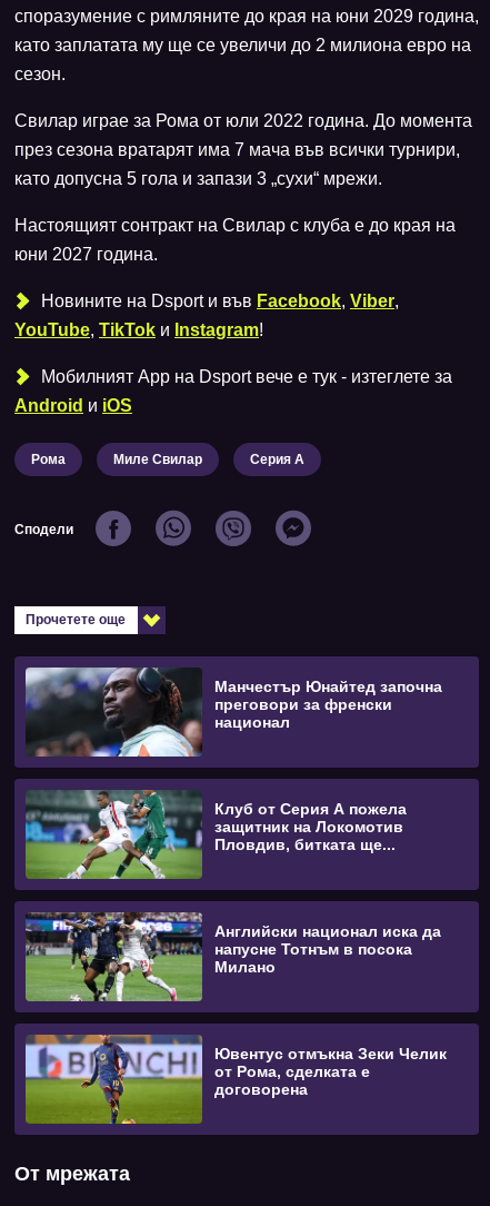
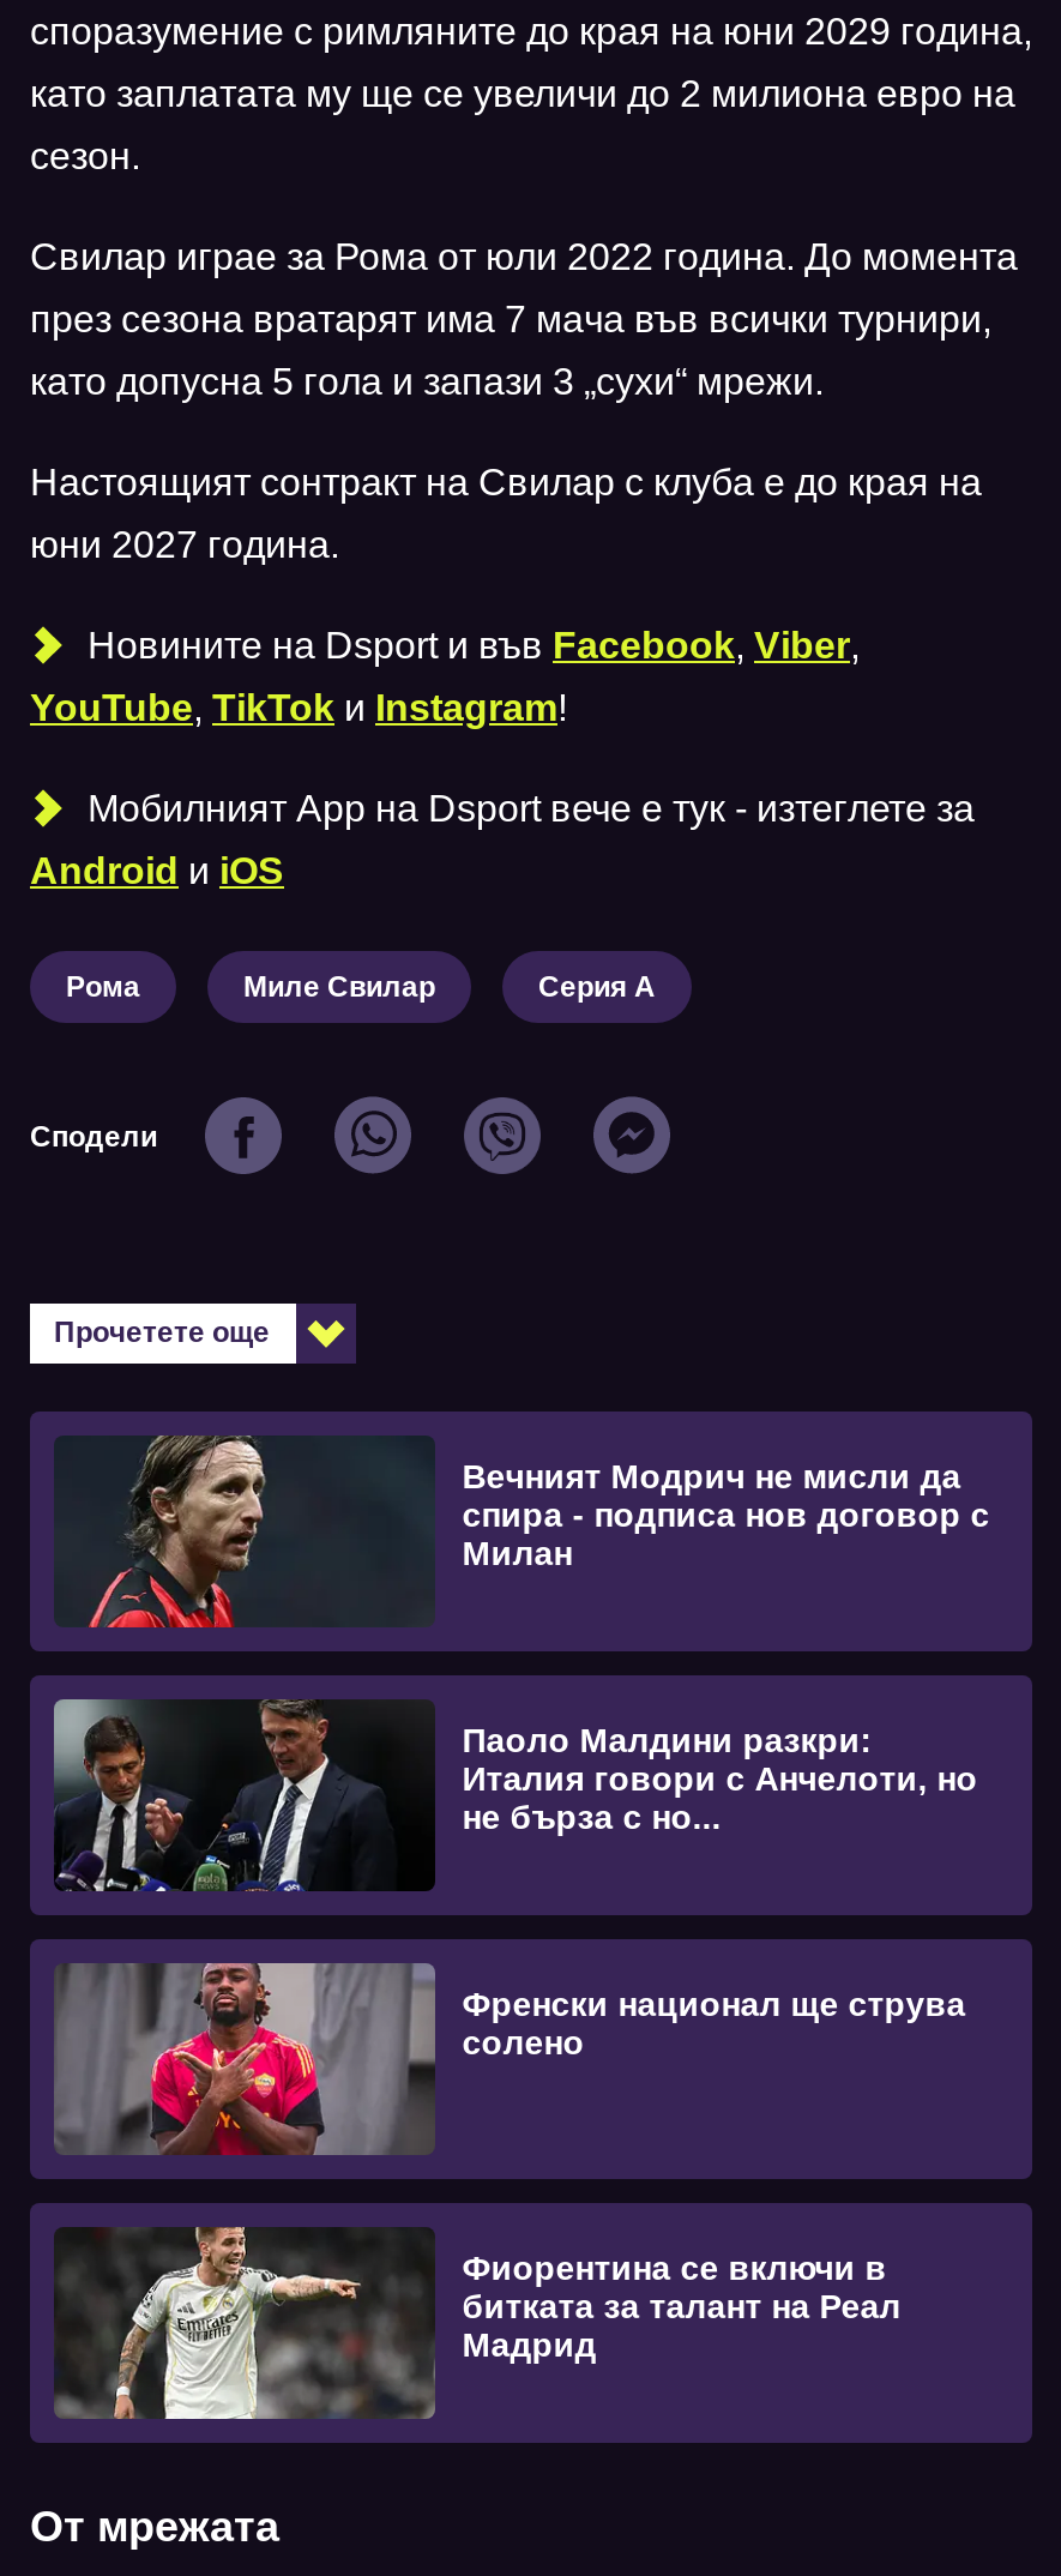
[24,666,442,758] [image] | Манчестър Юнайтед започна | преговори за френски | национал -> [54,1436,990,1630] [image] | Вечният Модрич не мисли да | спира - подписа нов договор с | Милан
[24,789,407,880] [image] | Клуб от Серия А пожела | защитник на Локомотив | Пловдив, битката ще... -> [52,1697,978,1894] [image] | Паоло Малдини разкри: | Италия говори с Анчелоти, но | не бърза с но...
[26,912,441,1002] [image] | Английски национал иска да | напусне Тотнъм в посока | Милано -> [54,1961,966,2157] [image] | Френски национал ще струва | солено
[24,1034,447,1125] [image] | Ювентус отмъкна Зеки Челик | от Рома, сделката е | договорена -> [52,2227,901,2421] [image] | Фиорентина се включи в | битката за талант на Реал | Мадрид

